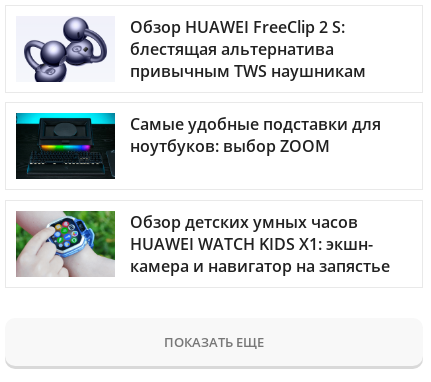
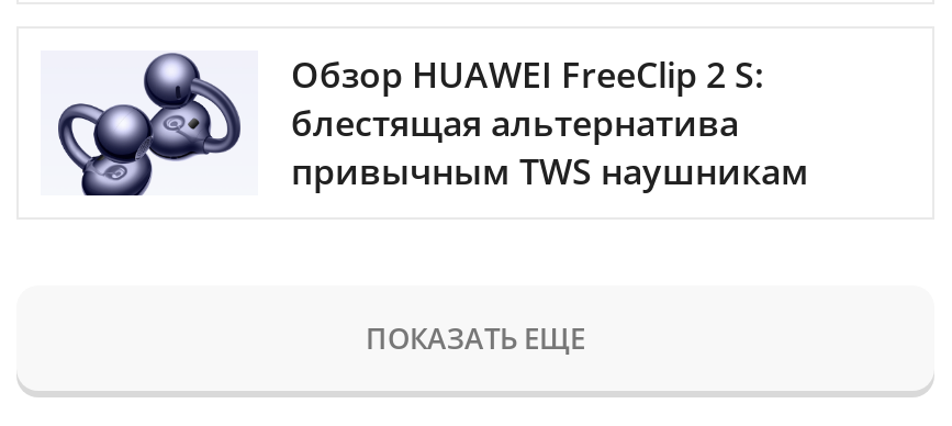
[15,112,390,276] [image] | Самые удобные подставки для | ноутбуков: выбор ZOOM | Обзор детских умных часов | HUAWEI WATCH KIDS X1: экшн- | камера и навигатор на запястье -> none
[15,210,116,278] [image] -> none

